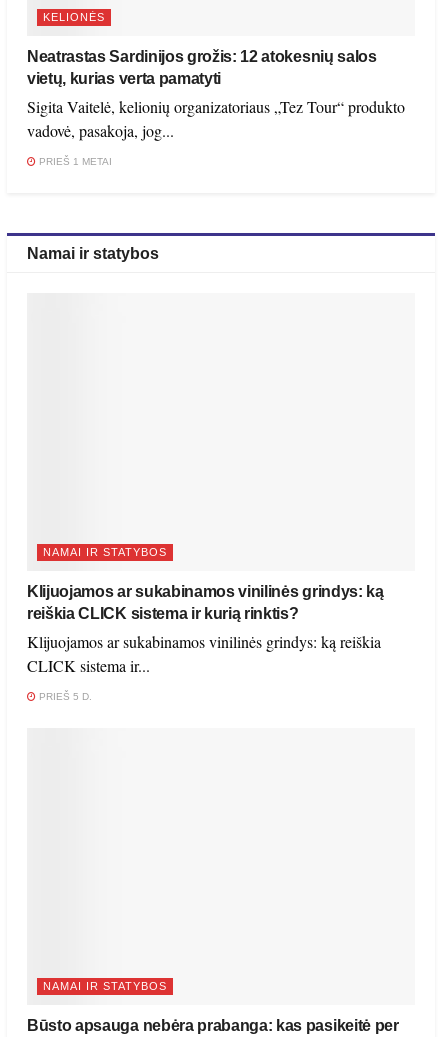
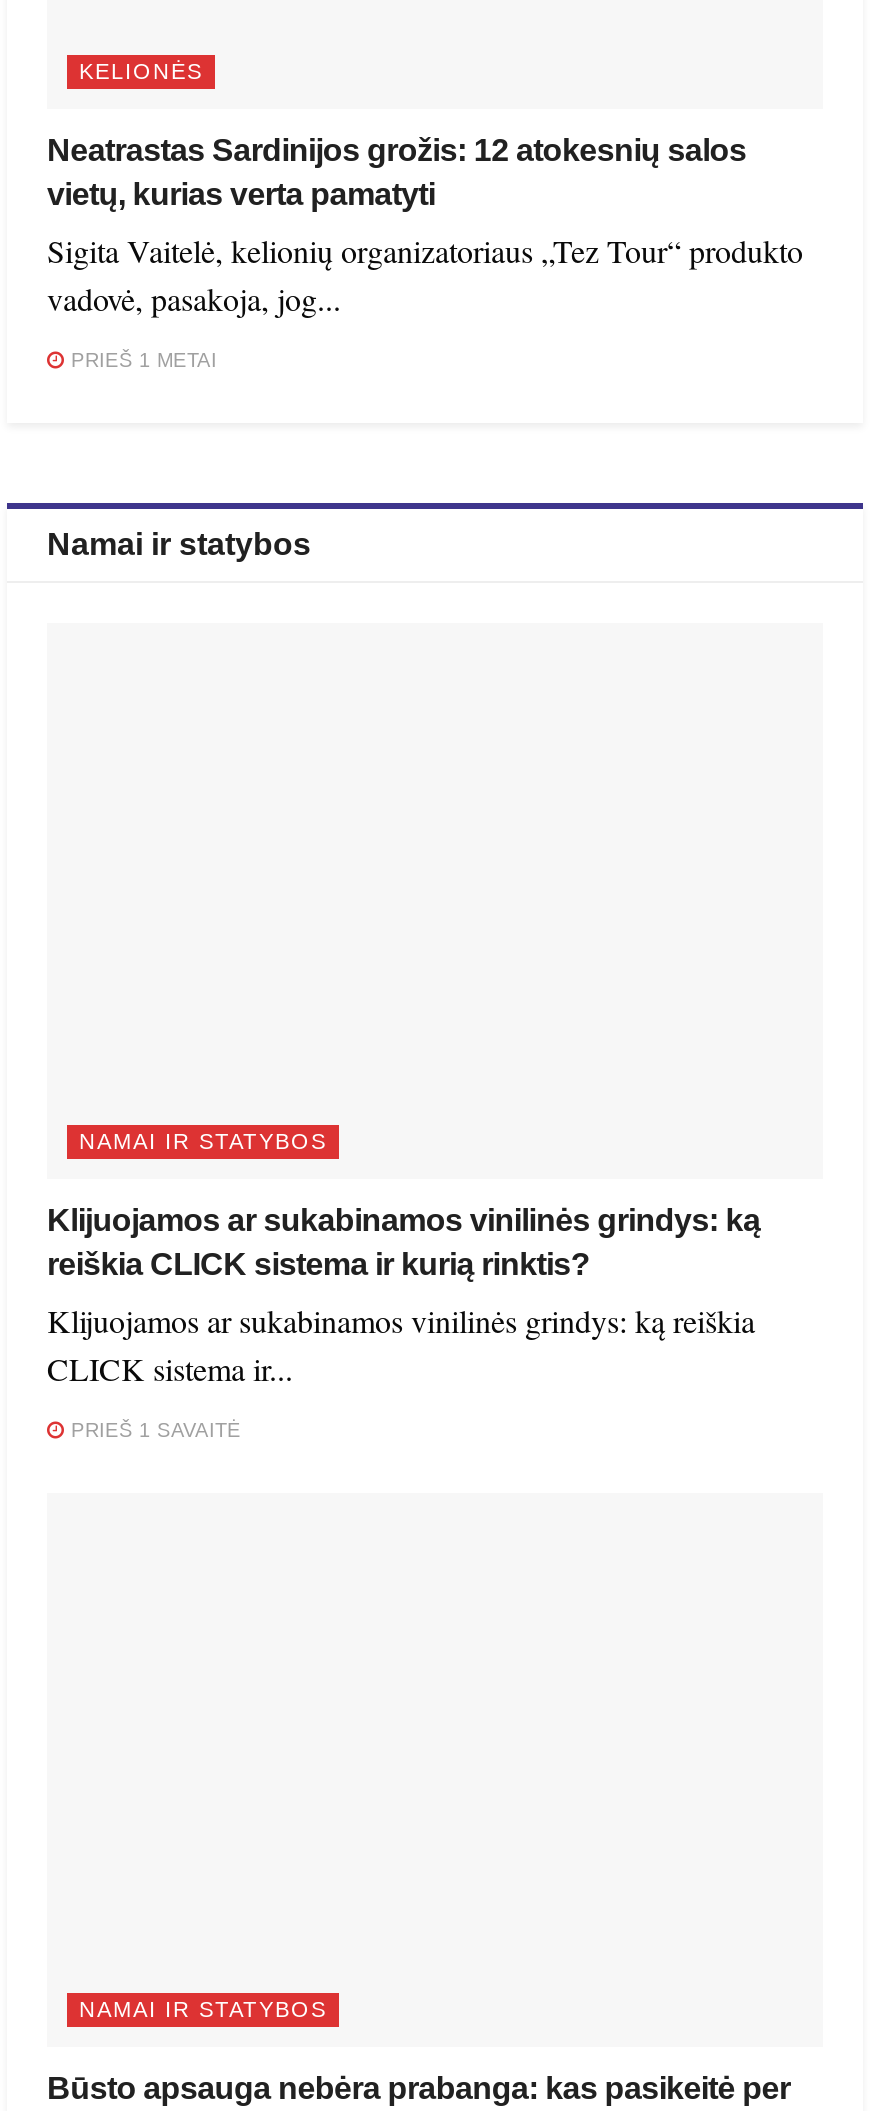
[36,691,92,702] PRIEŠ 5 D. -> [65,1418,241,1440] PRIEŠ 1 SAVAITĖ

